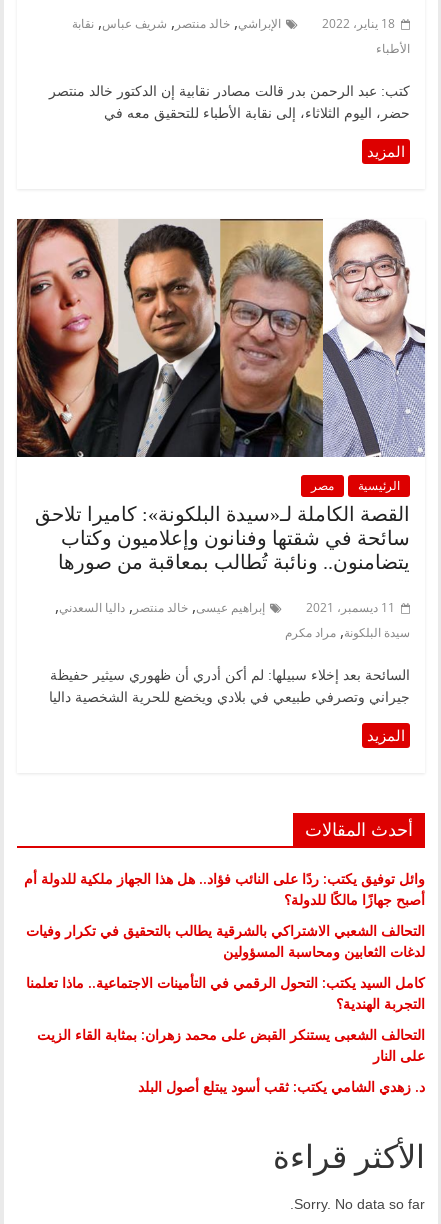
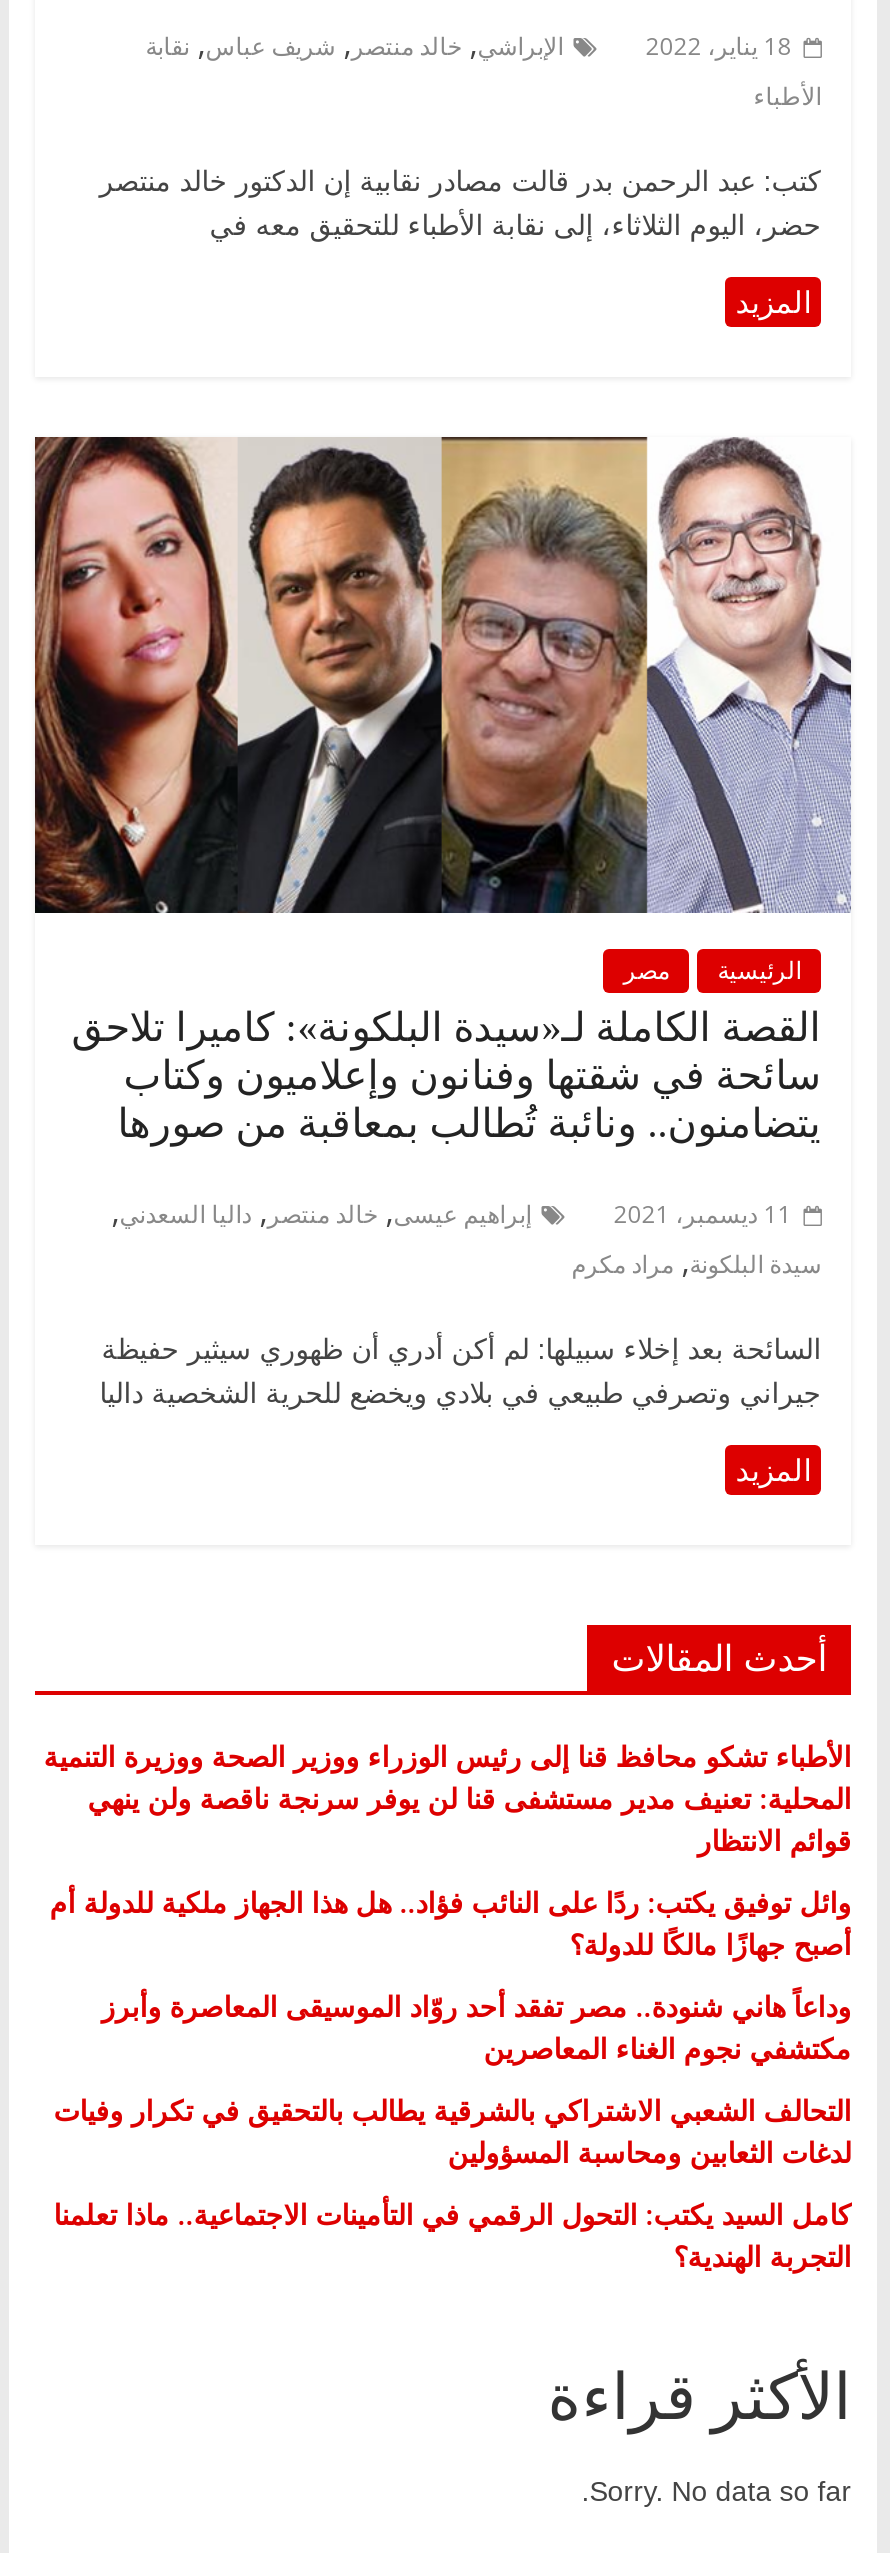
none -> [43,1738,851,1860] الأطباء تشكو محافظ قنا إلى رئيس الوزراء ووزير الصحة ووزيرة التنمية | المحلية: تعنيف مدير مستشفى قنا لن يوفر سرنجة ناقصة ولن ينهي | قوائم الانتظار
moved [24,869,425,909] -> [49,1884,851,1964]: وائل توفيق يكتب: ردًا على النائب فؤاد.. هل هذا الجهاز ملكية للدولة أم | أصبح جهازًا مالكًا للدولة؟
none -> [101,1988,851,2068] وداعاً هاني شنودة.. مصر تفقد أحد روّاد الموسيقى المعاصرة وأبرز | مكتشفي نجوم الغناء المعاصرين
moved [26,921,425,1013] -> [53,2092,851,2276]: التحالف الشعبي الاشتراكي بالشرقية يطالب بالتحقيق في تكرار وفيات | لدغات الثعابين ومحاسبة المسؤولين | كامل السيد يكتب: التحول الرقمي في التأمينات الاجتماعية.. ماذا تعلمنا | التجربة الهندية؟
[37,1025,425,1096] التحالف الشعبى يستنكر القبض على محمد زهران: بمثابة القاء الزيت | على النار | د. زهدي الشامي يكتب: ثقب أسود يبتلع أصول البلد -> none

